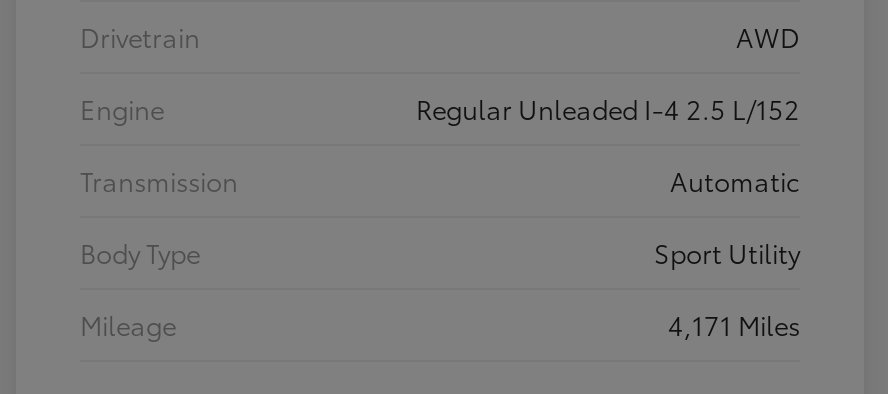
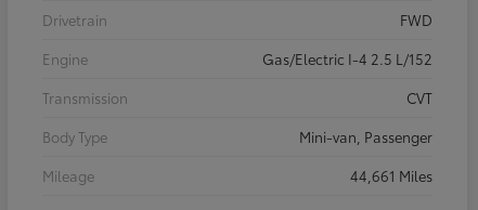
[736,19,800,55] AWD -> [400,10,432,30] FWD
[416,91,800,127] Regular Unleaded I-4 2.5 L/152 -> [262,49,432,69] Gas/Electric I-4 2.5 L/152
[670,163,800,199] Automatic -> [406,88,432,108] CVT
[654,235,800,271] Sport Utility -> [299,127,432,147] Mini-van, Passenger
[668,307,800,343] 4,171 Miles -> [350,166,432,186] 44,661 Miles

